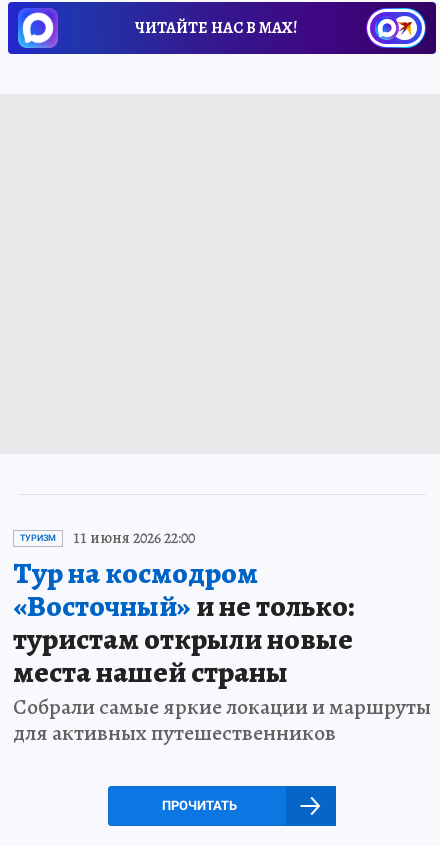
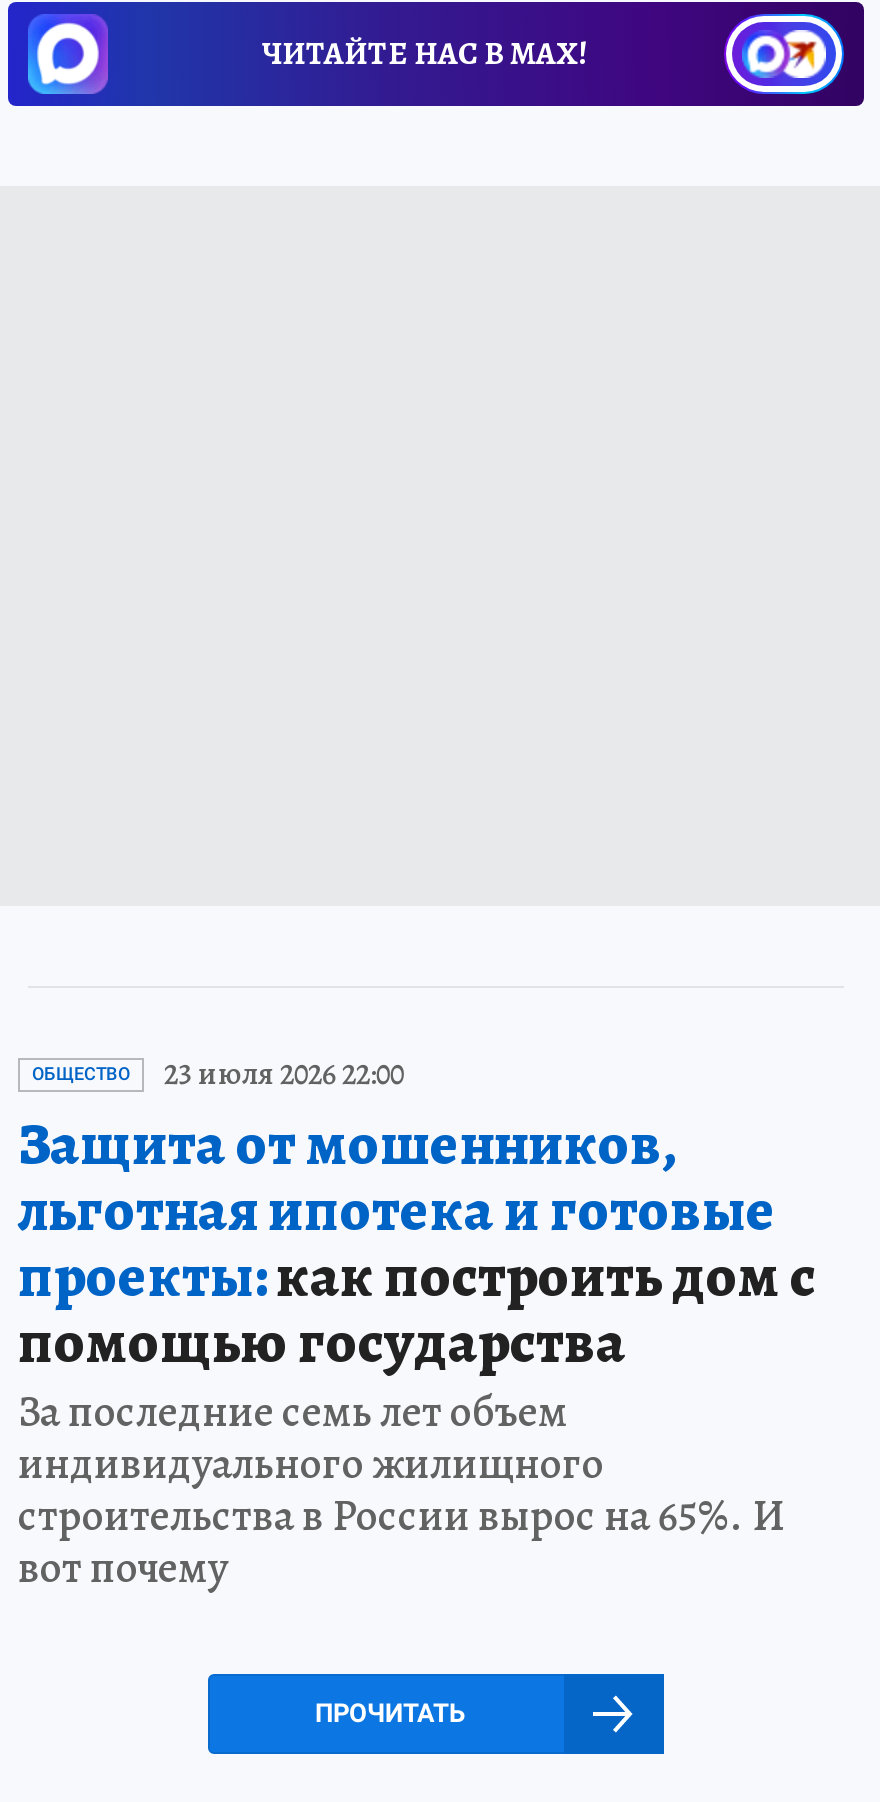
[13,527,431,748] ТУРИЗМ | 11 июня 2026 22:00 | Тур на космодром | «Восточный»и не только: | туристам открыли новые | места нашей страны | Собрали самые яркие локации и маршруты | для активных путешественников -> [18,1052,816,1598] ОБЩЕСТВО | 23 июля 2026 22:00 | Защита от мошенников, | льготная ипотека и готовые | проекты:как построить дом с | помощью государства | За последние семь лет объем | индивидуального жилищного | строительства в России вырос на 65%. И | вот почему

